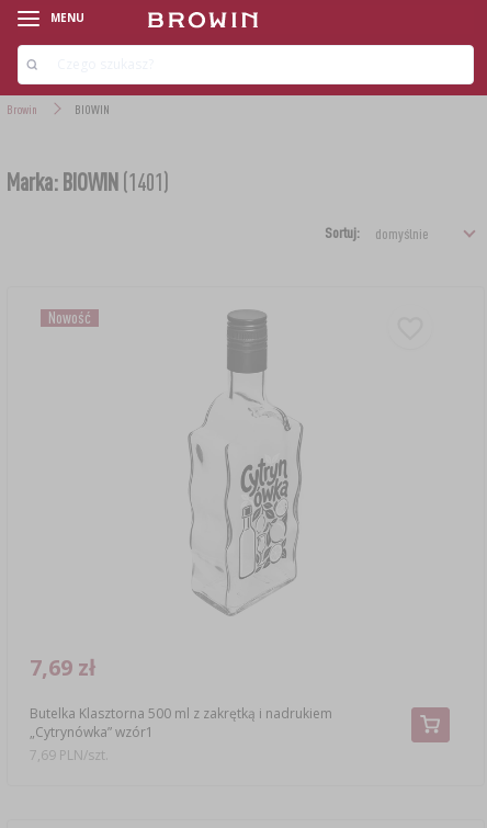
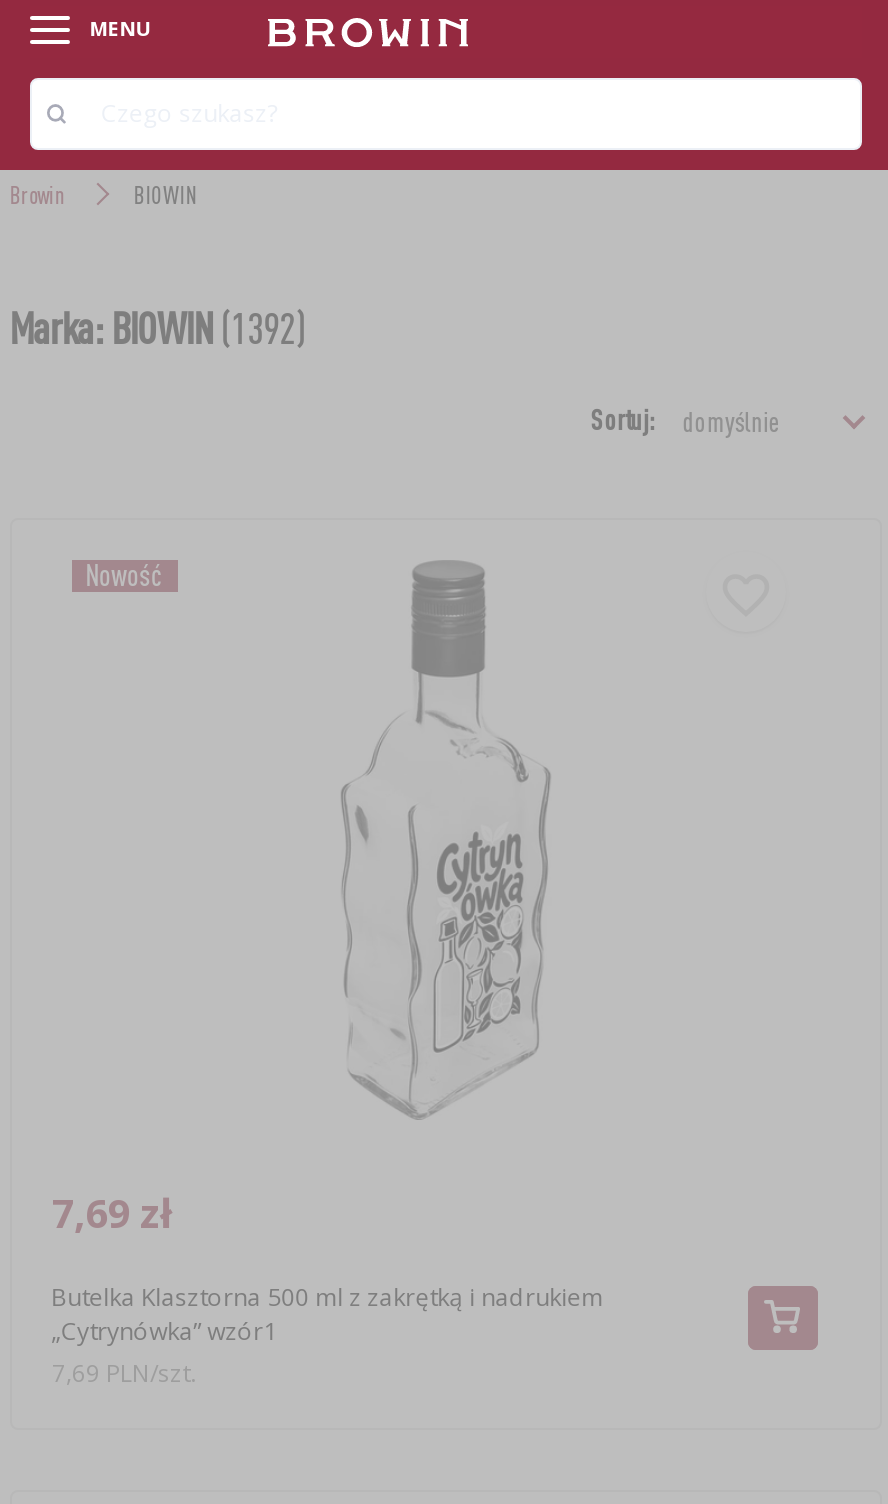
[6,167,168,195] Marka: BIOWIN (1401) -> [9,301,305,351] Marka: BIOWIN (1392)

